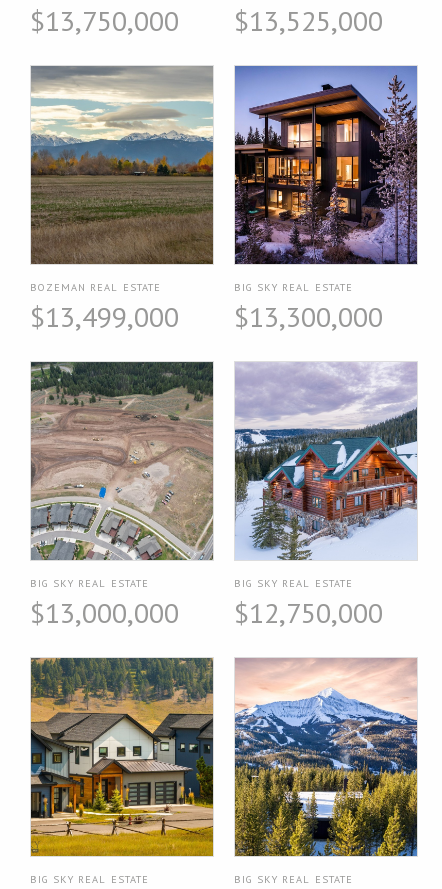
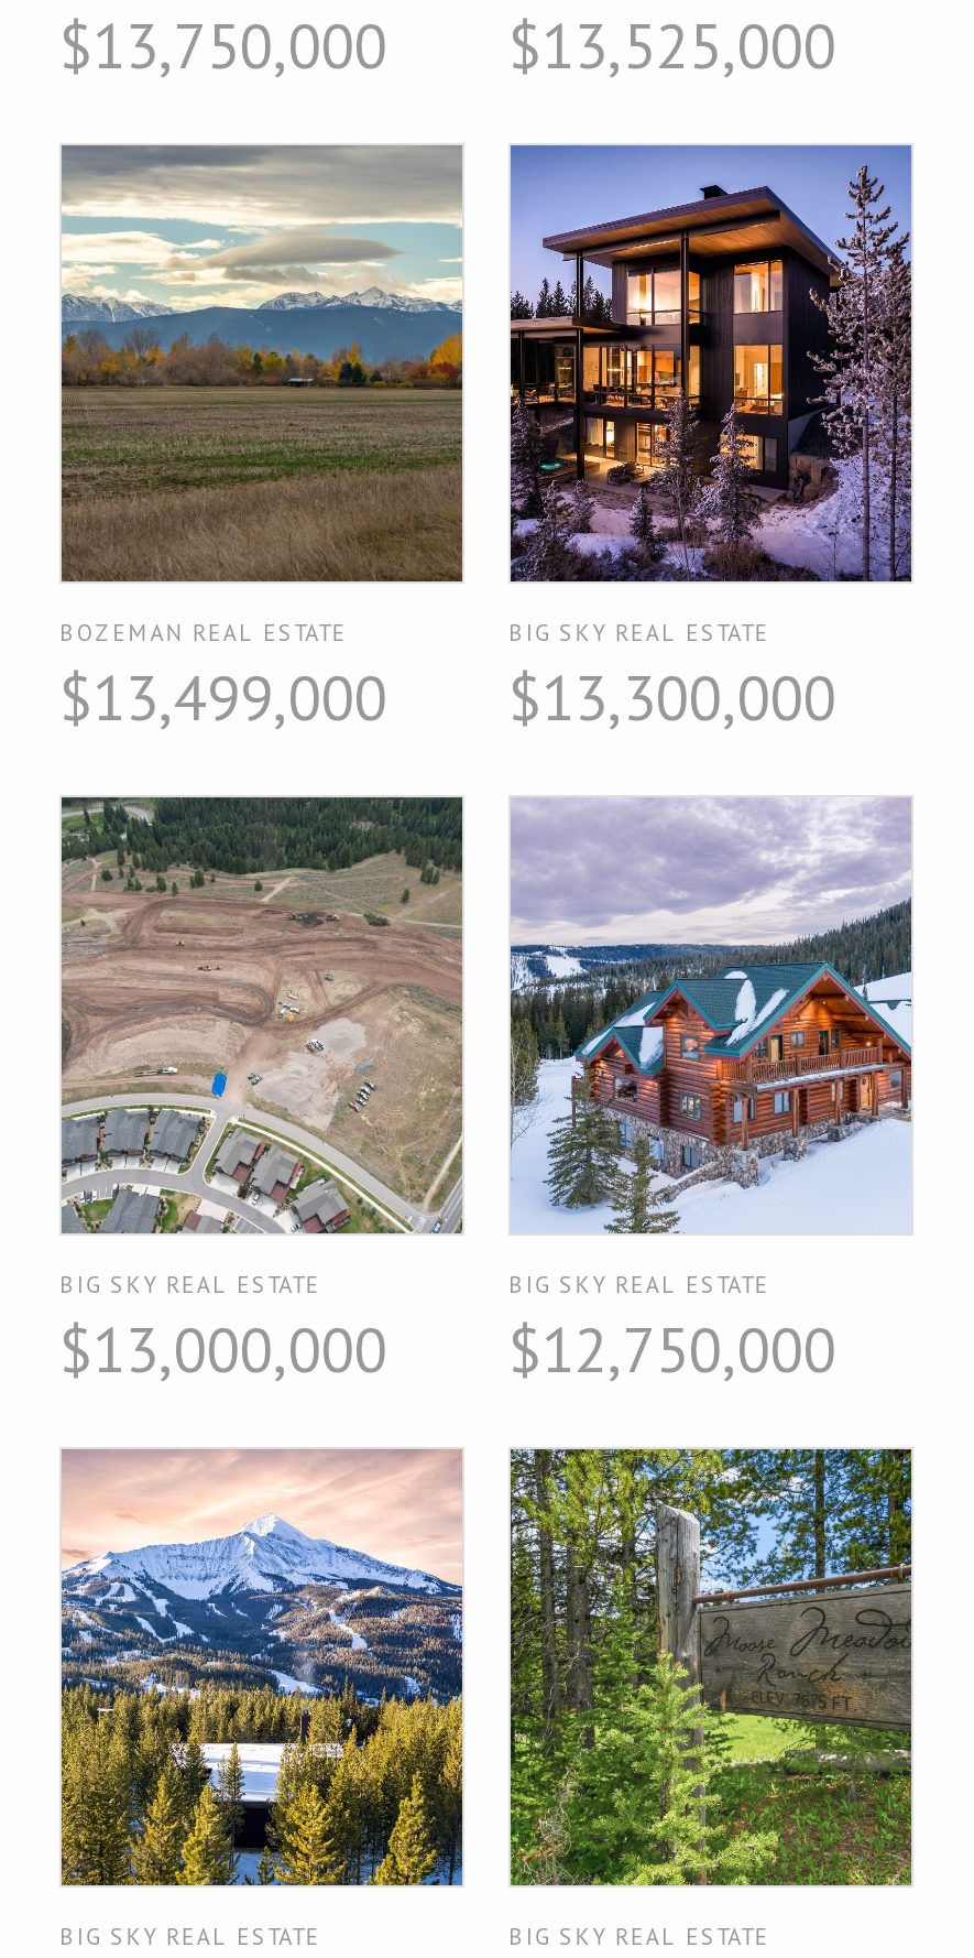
[30,657,214,857] [image] -> [59,1449,464,1888] [image]
[234,658,418,857] [image] -> [508,1447,913,1888] [image]

